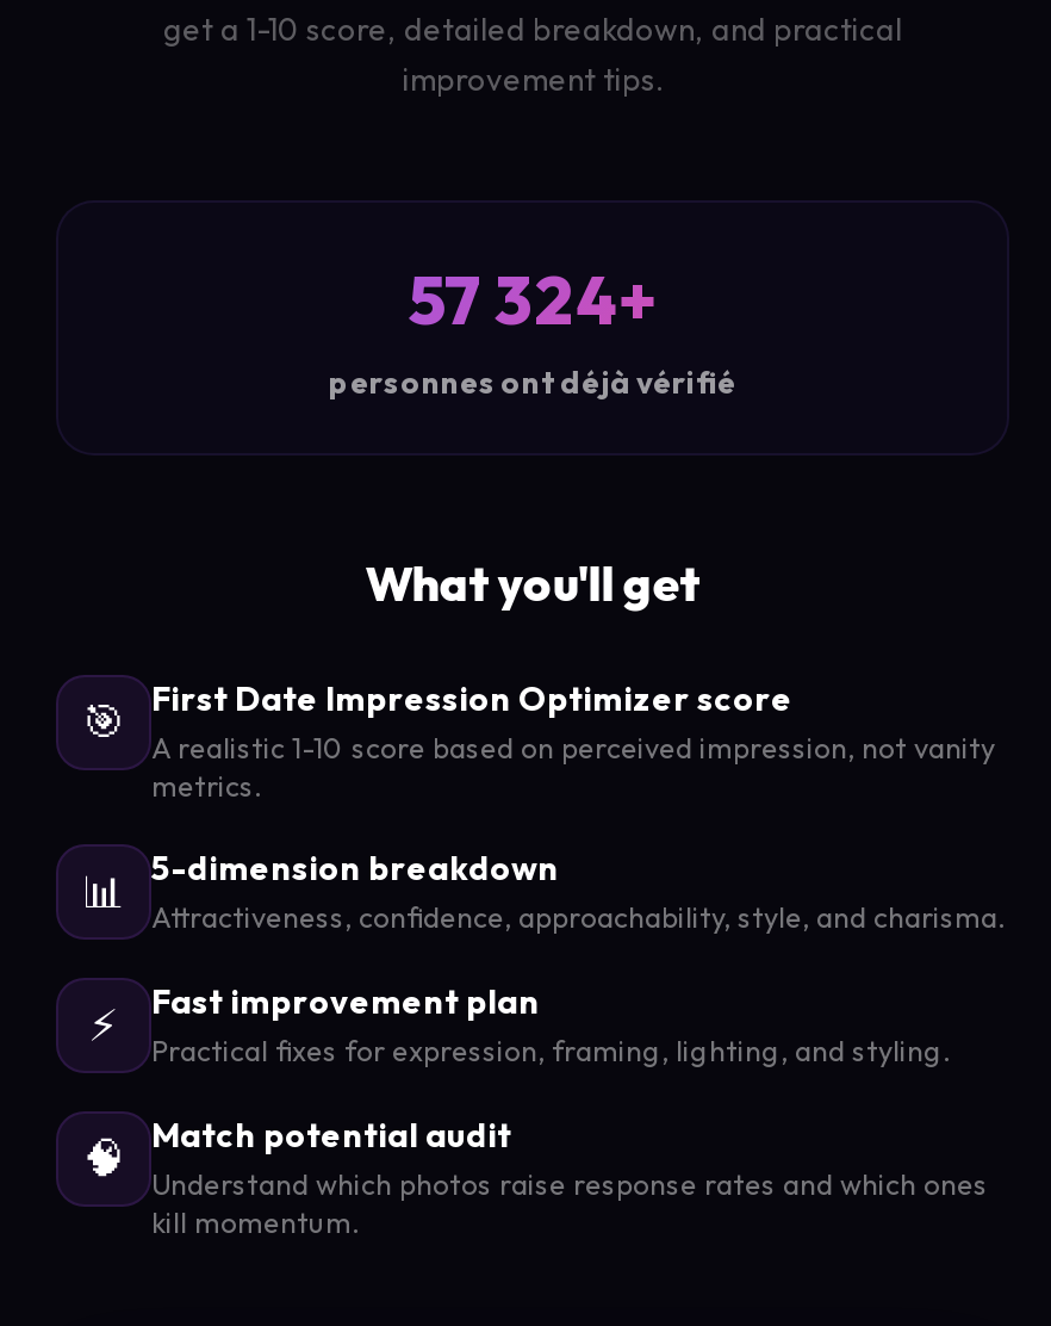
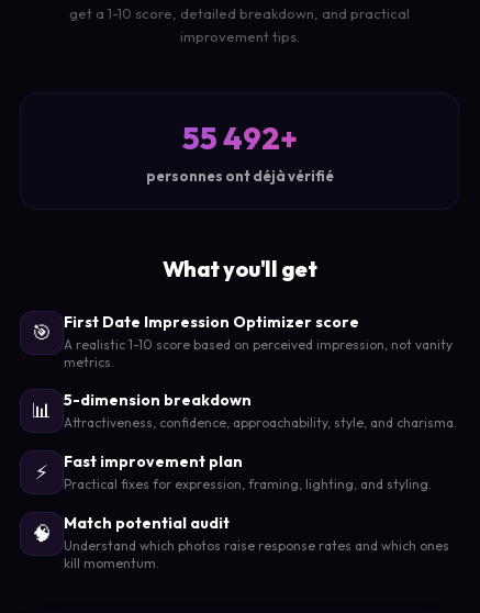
[409,257,657,341] 57 324+ -> [182,119,297,157] 55 492+

